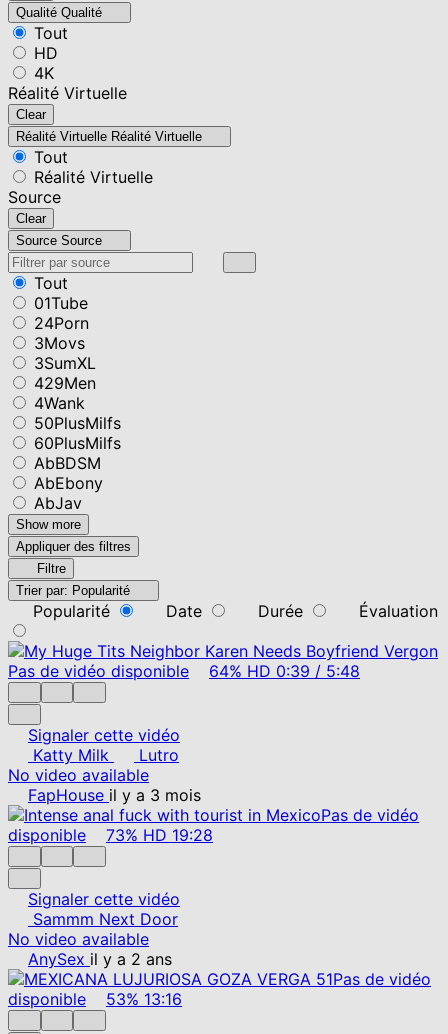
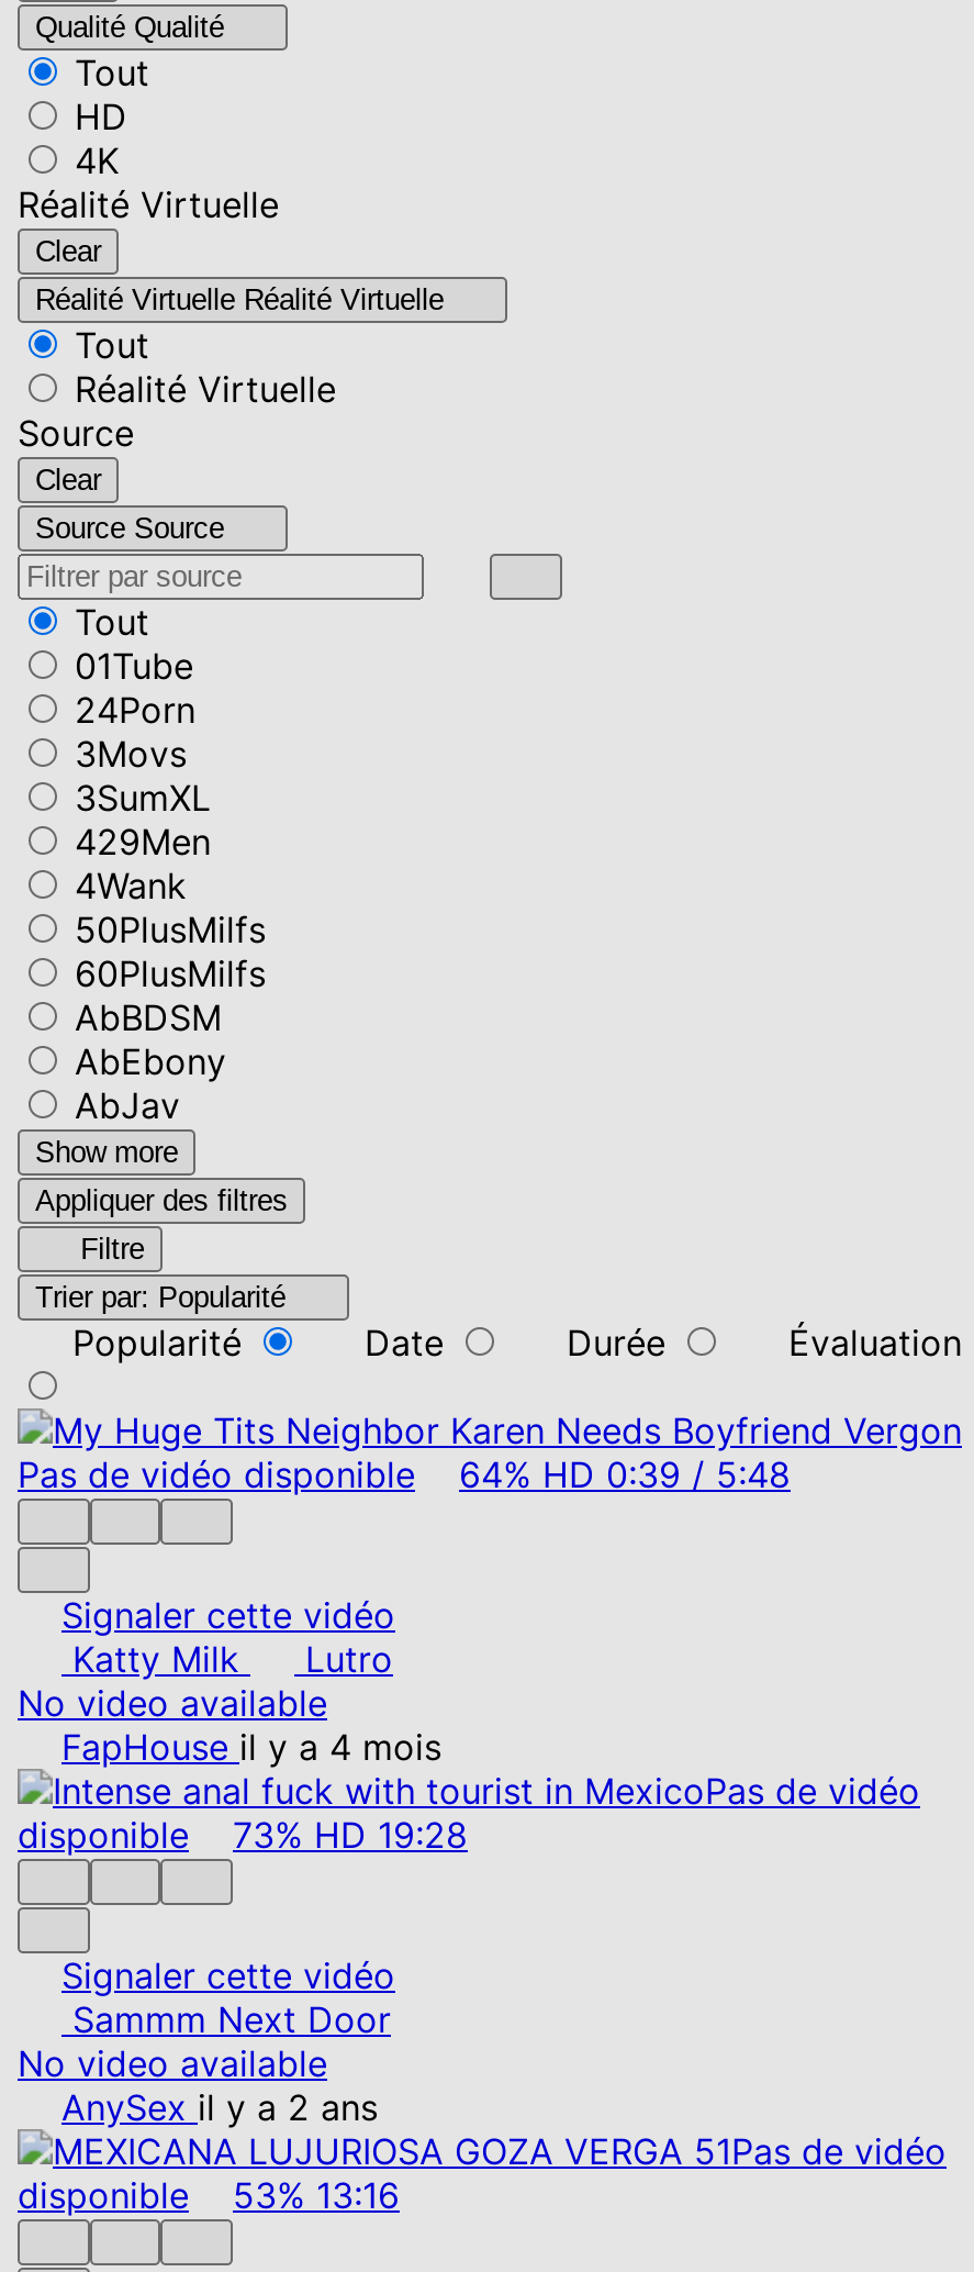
[28,785,201,805] FapHouse il y a 3 mois -> [61,1725,441,1769] FapHouse il y a 4 mois

